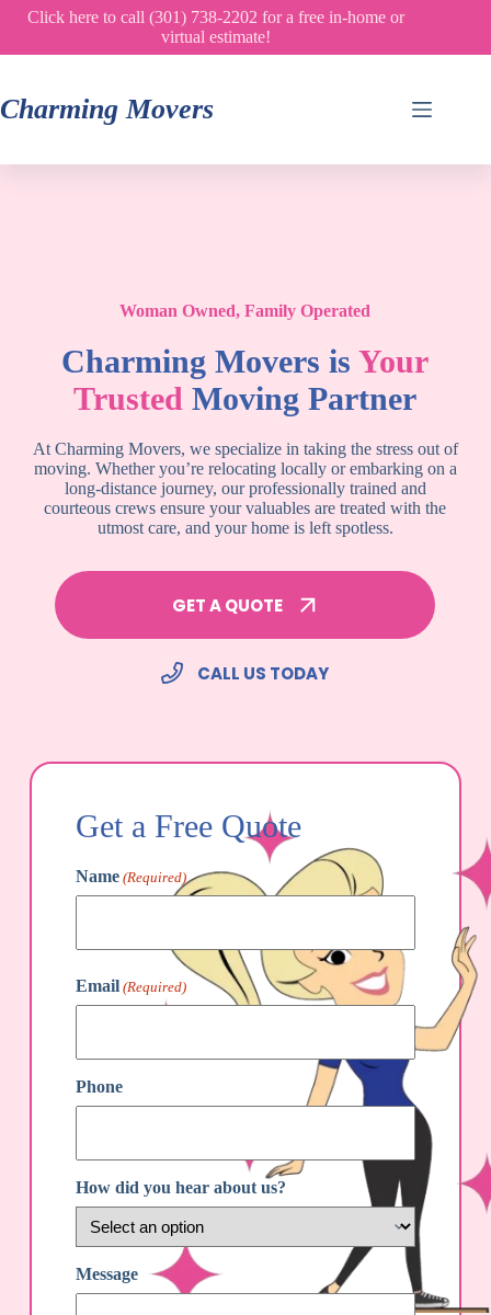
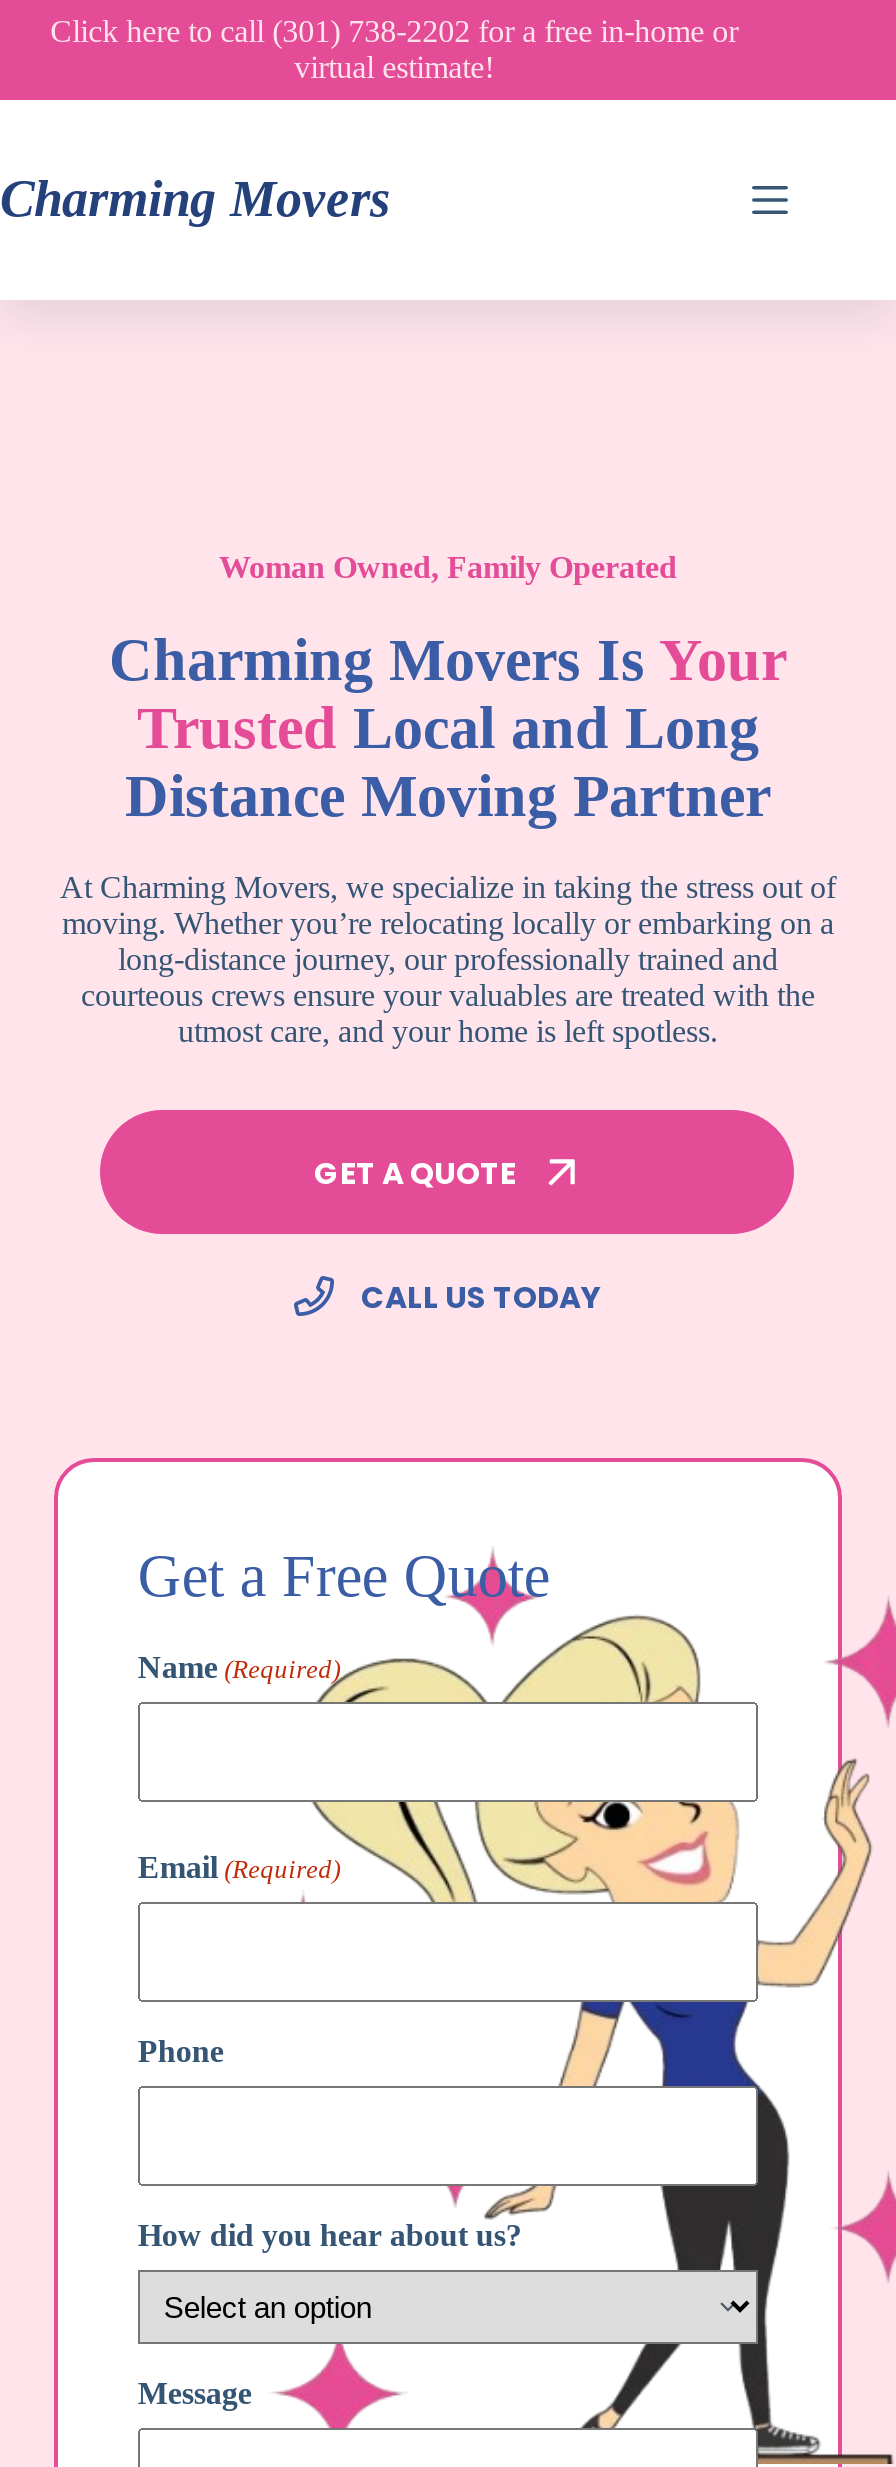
[62,343,429,416] Charming Movers is Your | Trusted Moving Partner -> [109,626,787,828] Charming Movers Is Your | Trusted Local and Long | Distance Moving Partner

